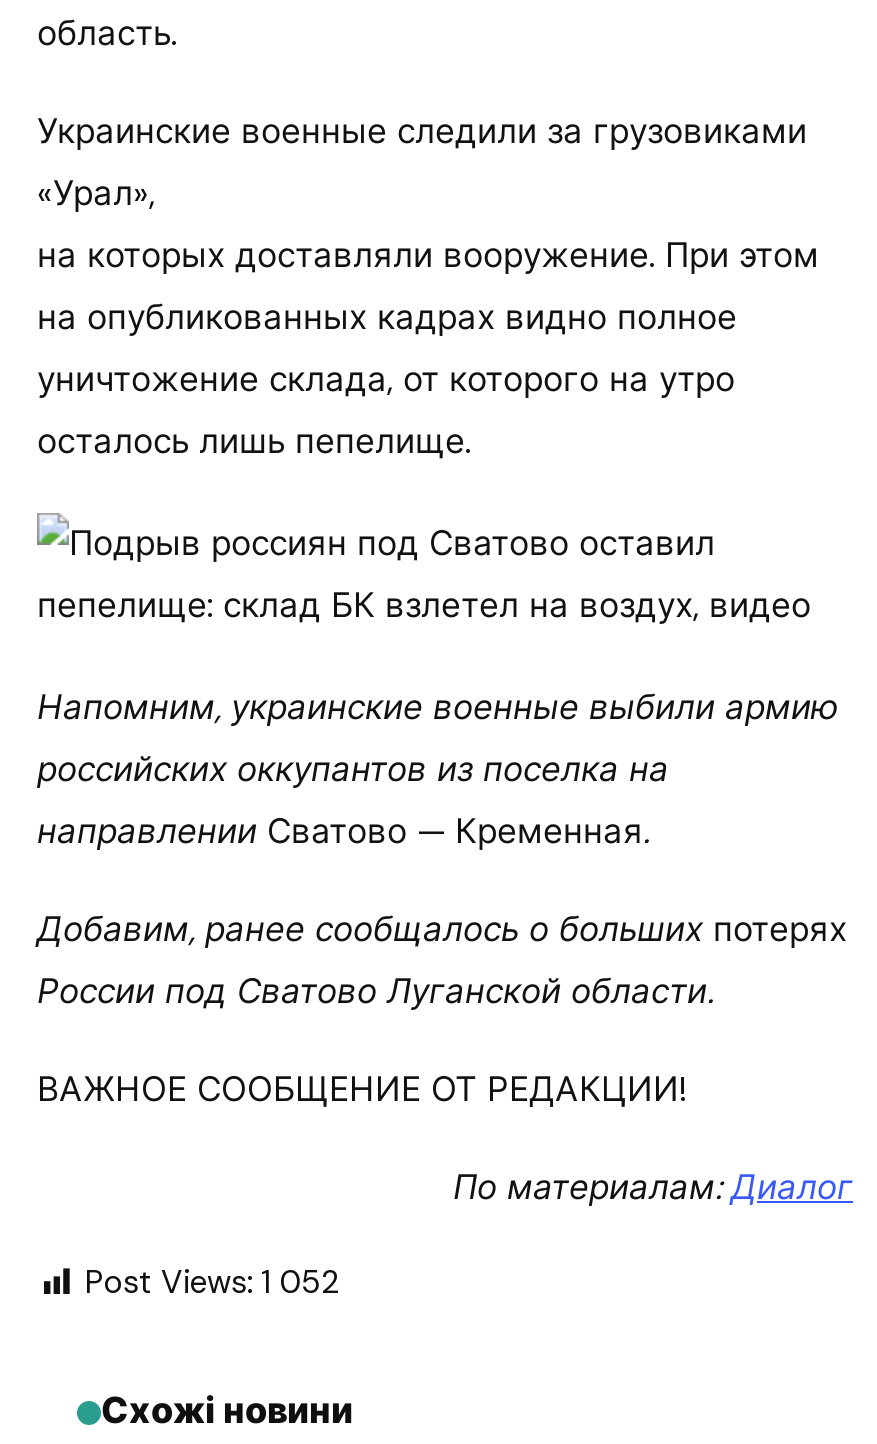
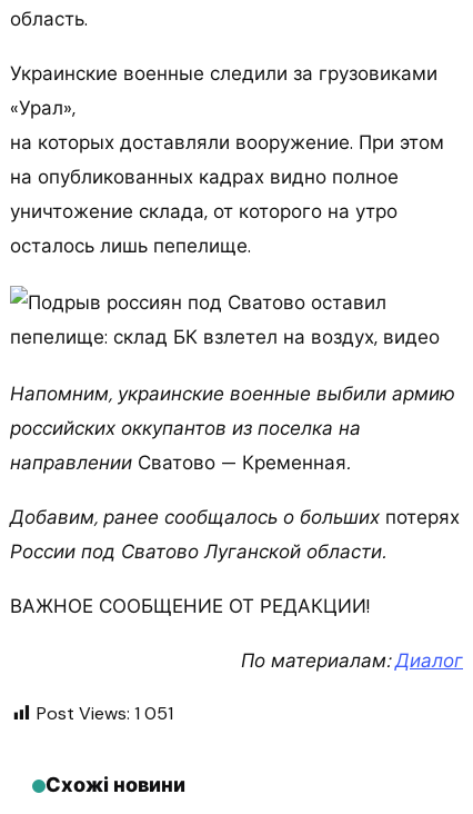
[85,1261,339,1303] Post Views: 1 052 -> [37,702,173,725] Post Views: 1 051

